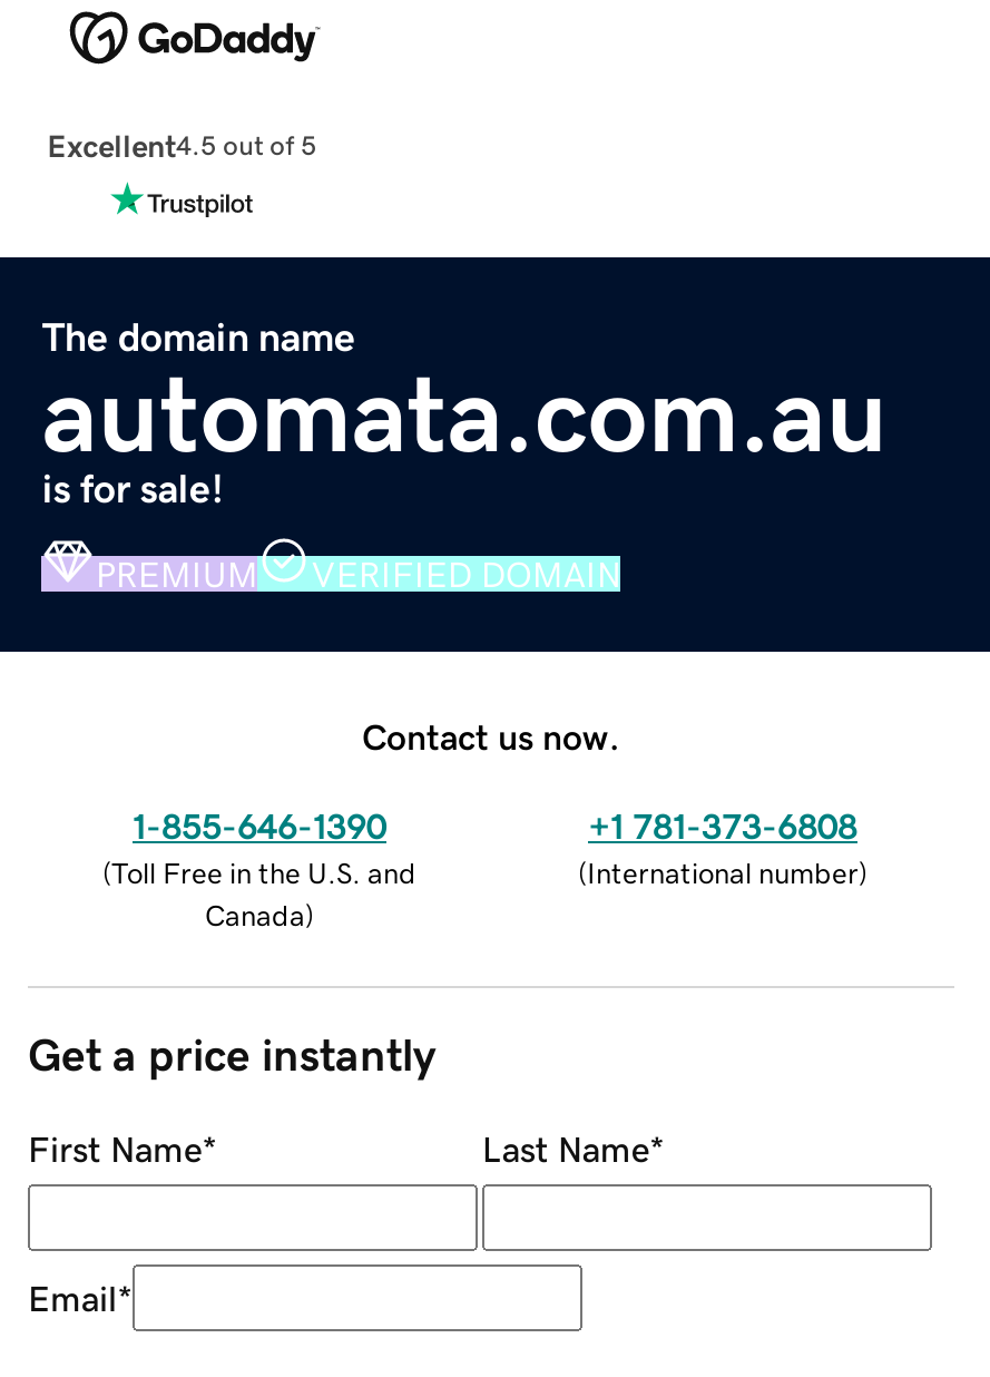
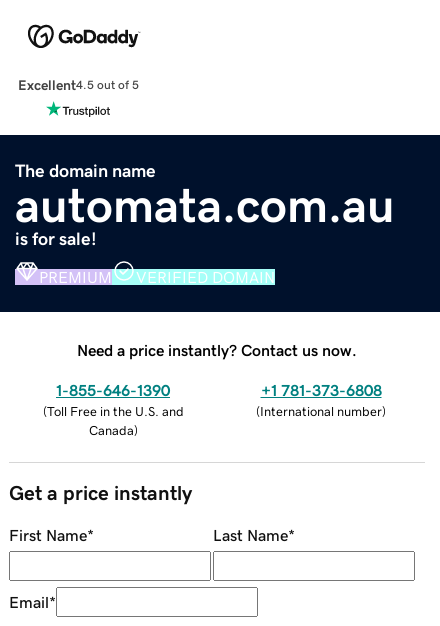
[362,718,620,753] Contact us now. -> [77,342,357,358] Need a price instantly? Contact us now.

